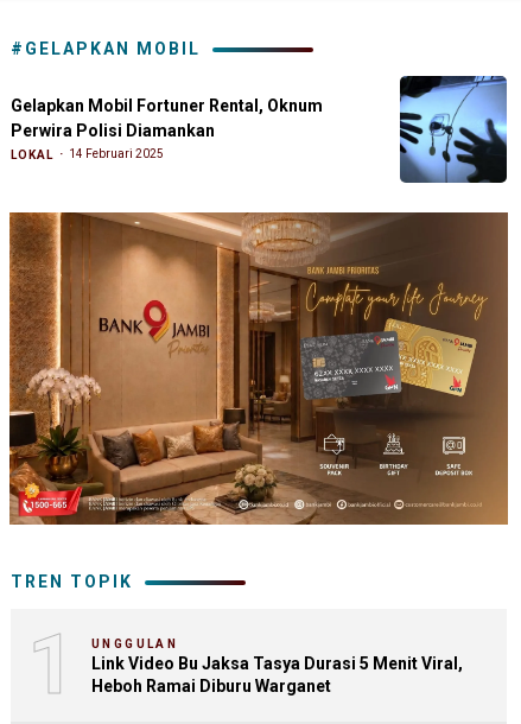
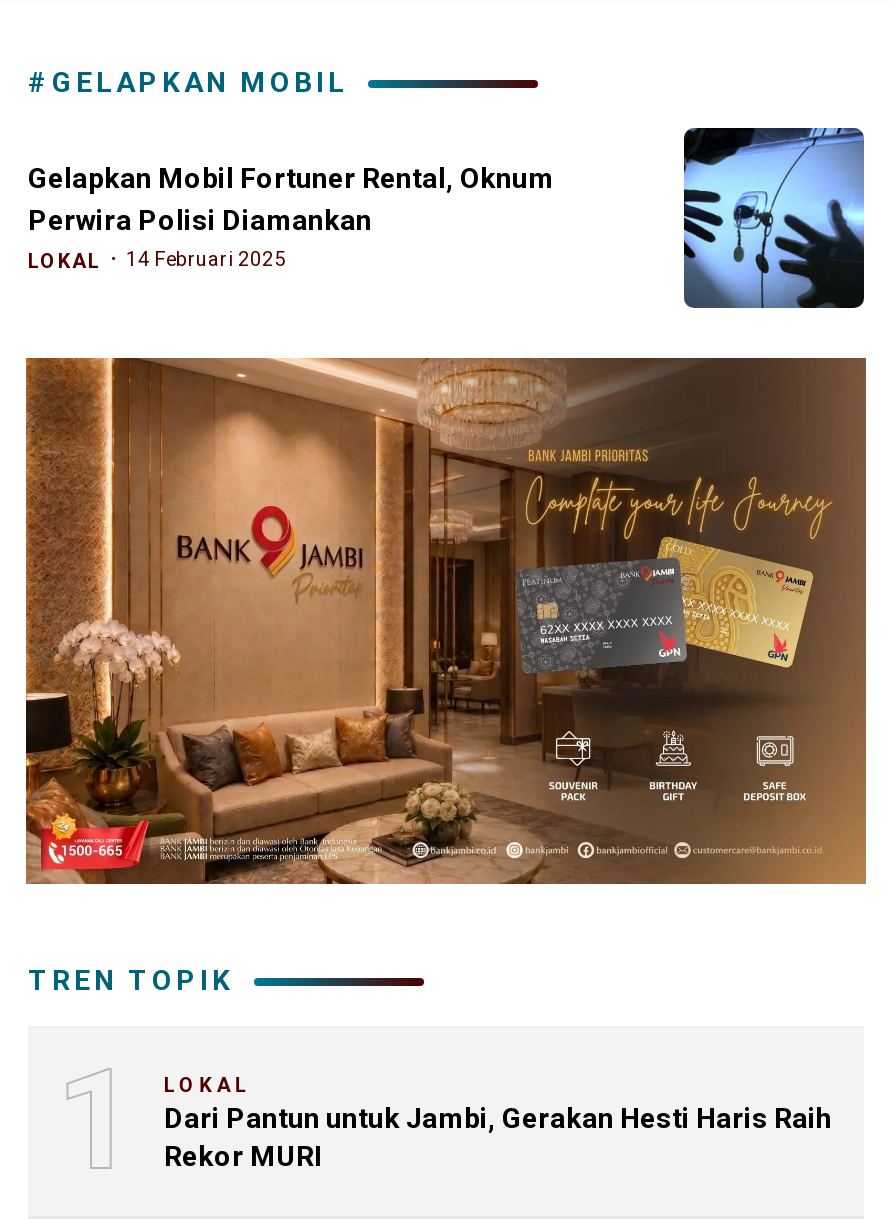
[91,637,463,696] UNGGULAN | Link Video Bu Jaksa Tasya Durasi 5 Menit Viral, | Heboh Ramai Diburu Warganet -> [164,1074,832,1172] LOKAL | Dari Pantun untuk Jambi, Gerakan Hesti Haris Raih | Rekor MURI

